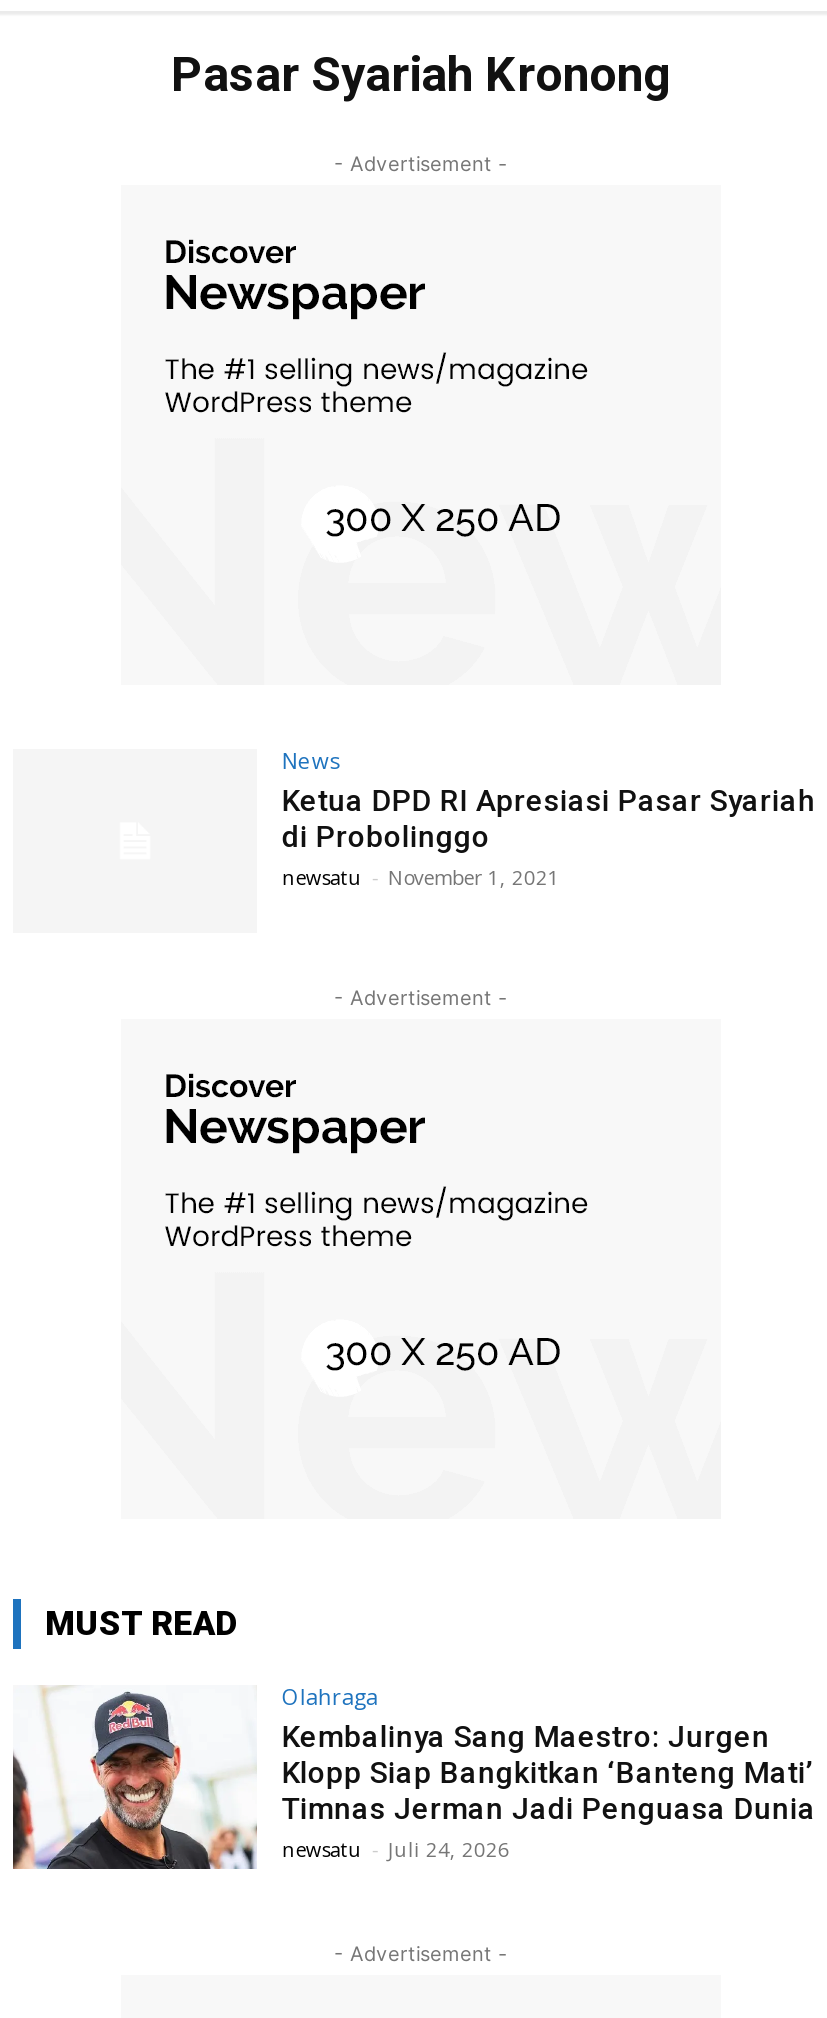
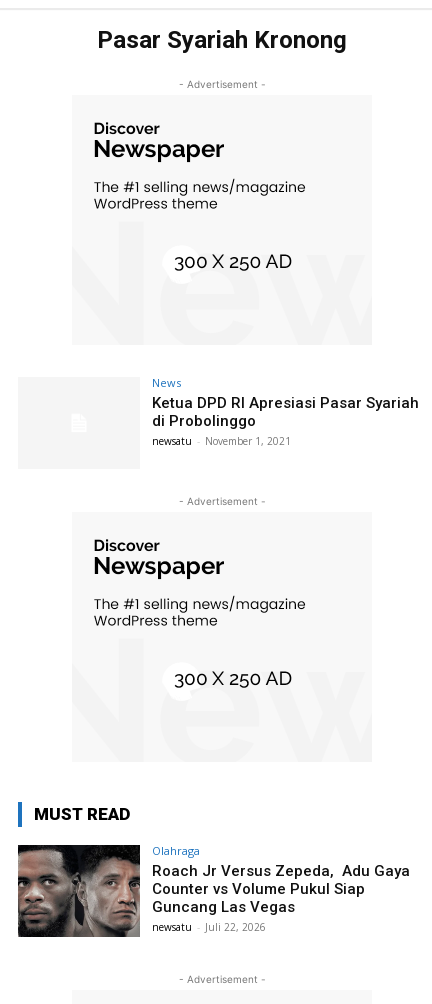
[11,1685,816,1871] [image] | Kembalinya Sang Maestro: Jurgen | Klopp Siap Bangkitkan ‘Banteng Mati’ | Timnas Jerman Jadi Penguasa Dunia | newsatu - Juli 24, 2026 -> [17,844,410,938] [image] | Roach Jr Versus Zepeda, Adu Gaya | Counter vs Volume Pukul Siap | Guncang Las Vegas | newsatu - Juli 22, 2026

